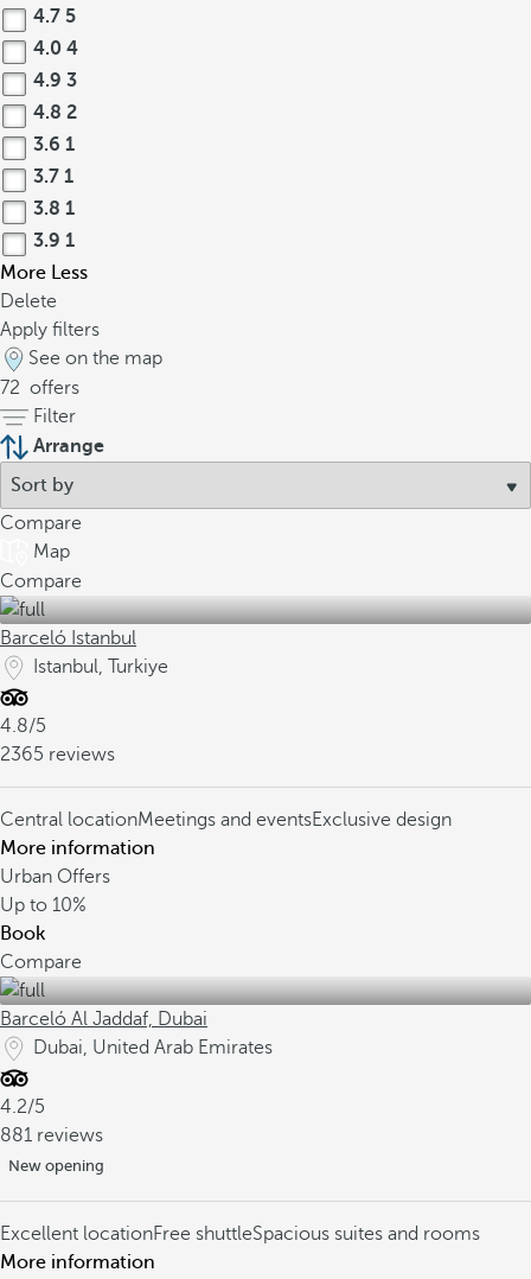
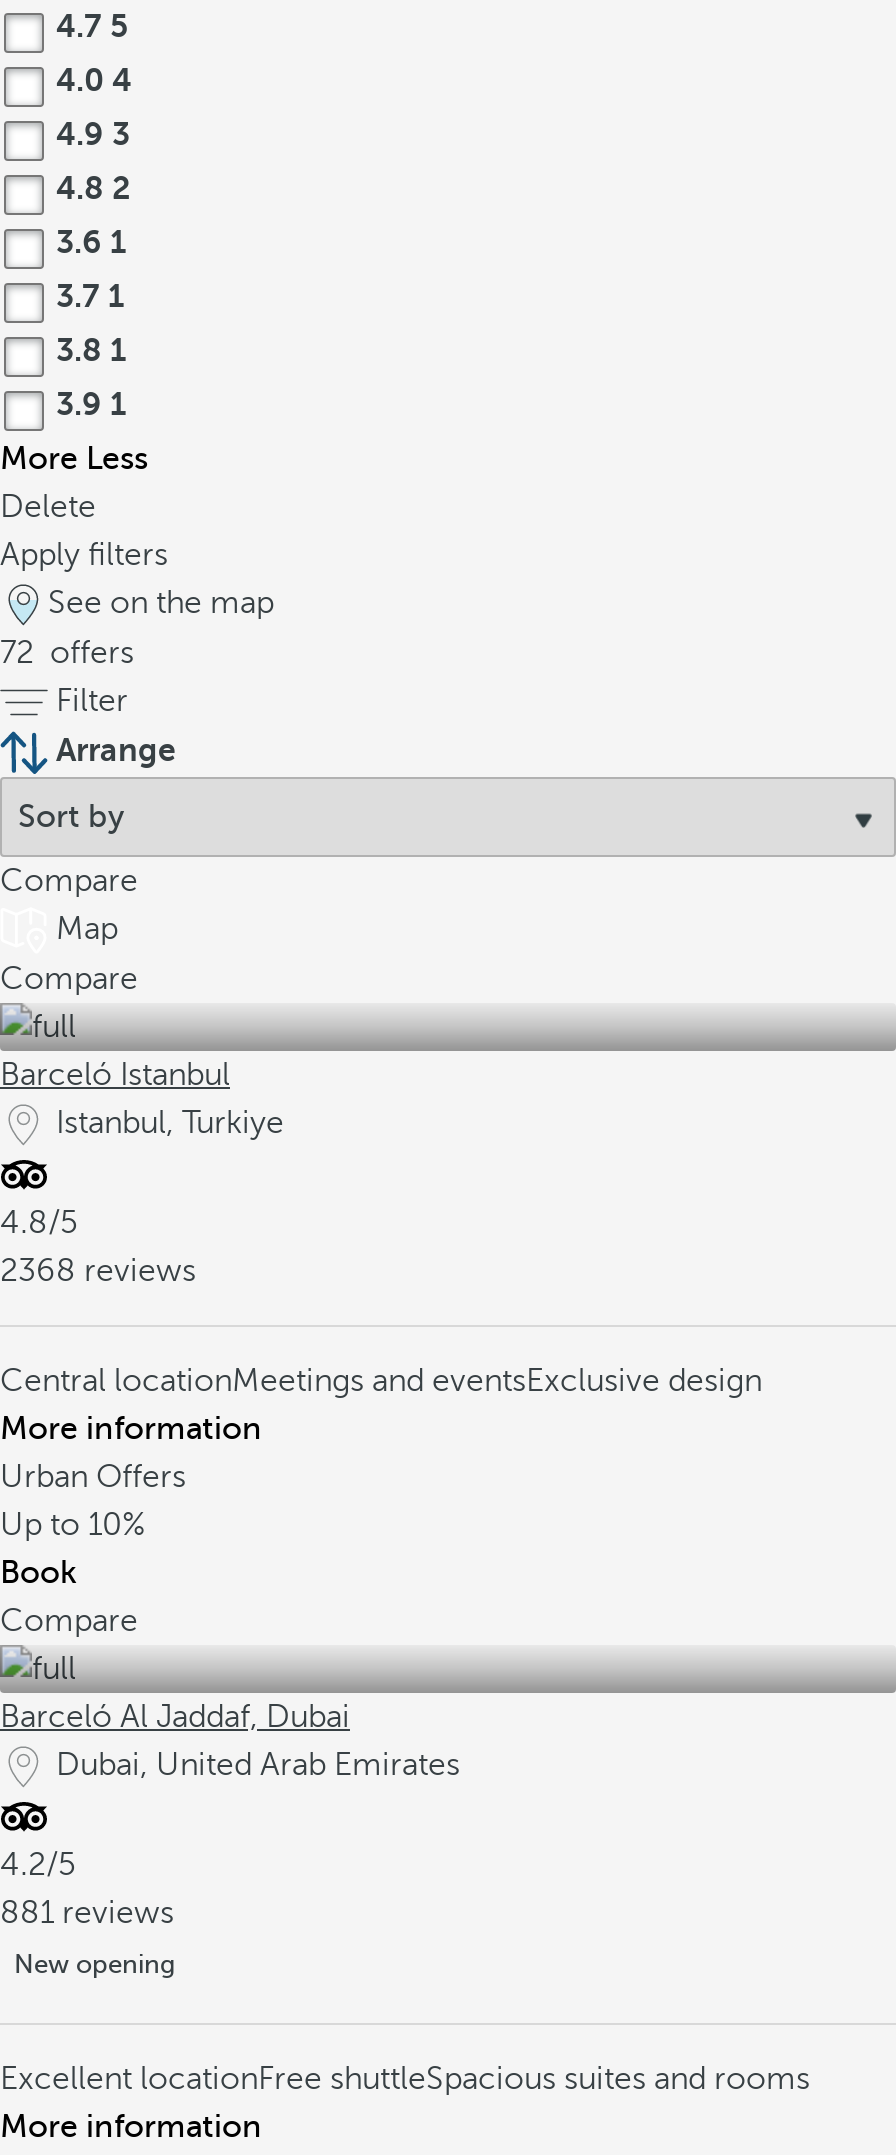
[0,744,115,765] 2365 reviews -> [0,1253,196,1289] 2368 reviews

